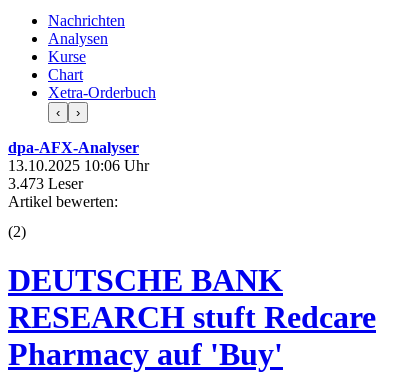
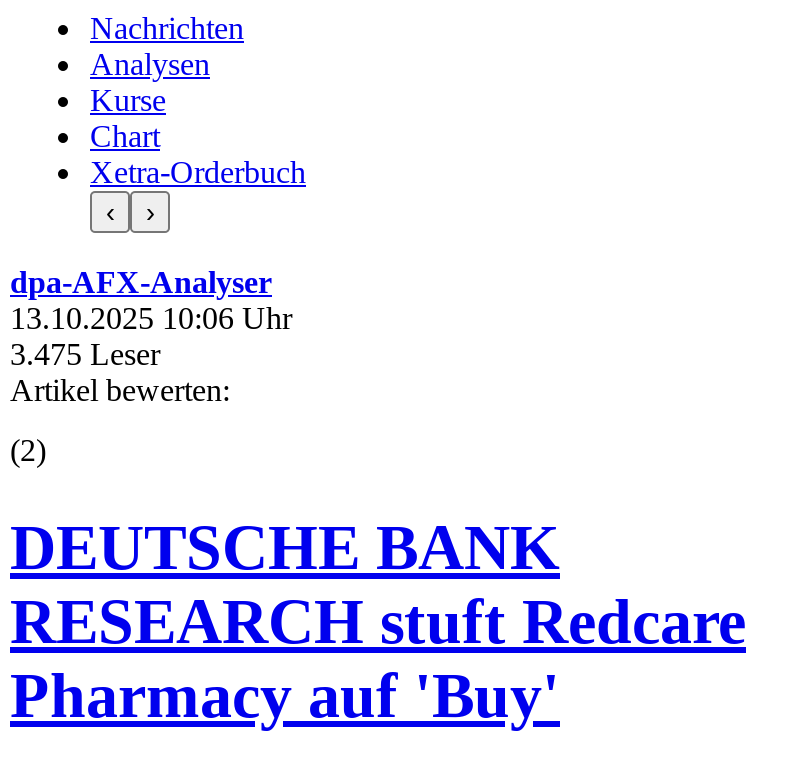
[8,175,83,192] 3.473 Leser -> [10,337,160,371] 3.475 Leser

